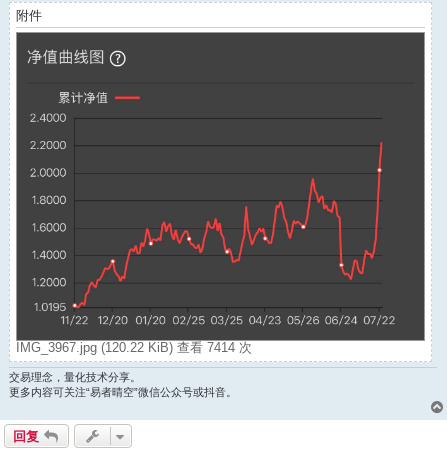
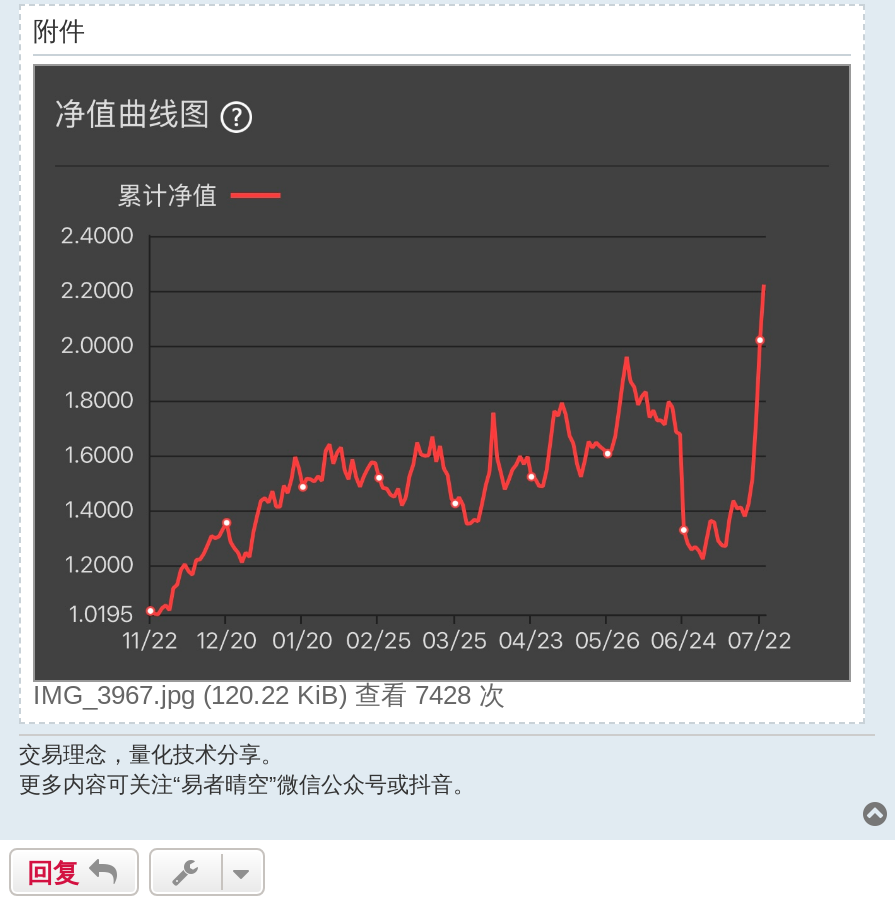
[16,340,252,355] IMG_3967.jpg (120.22 KiB) 查看 7414 次 -> [33,680,505,710] IMG_3967.jpg (120.22 KiB) 查看 7428 次

